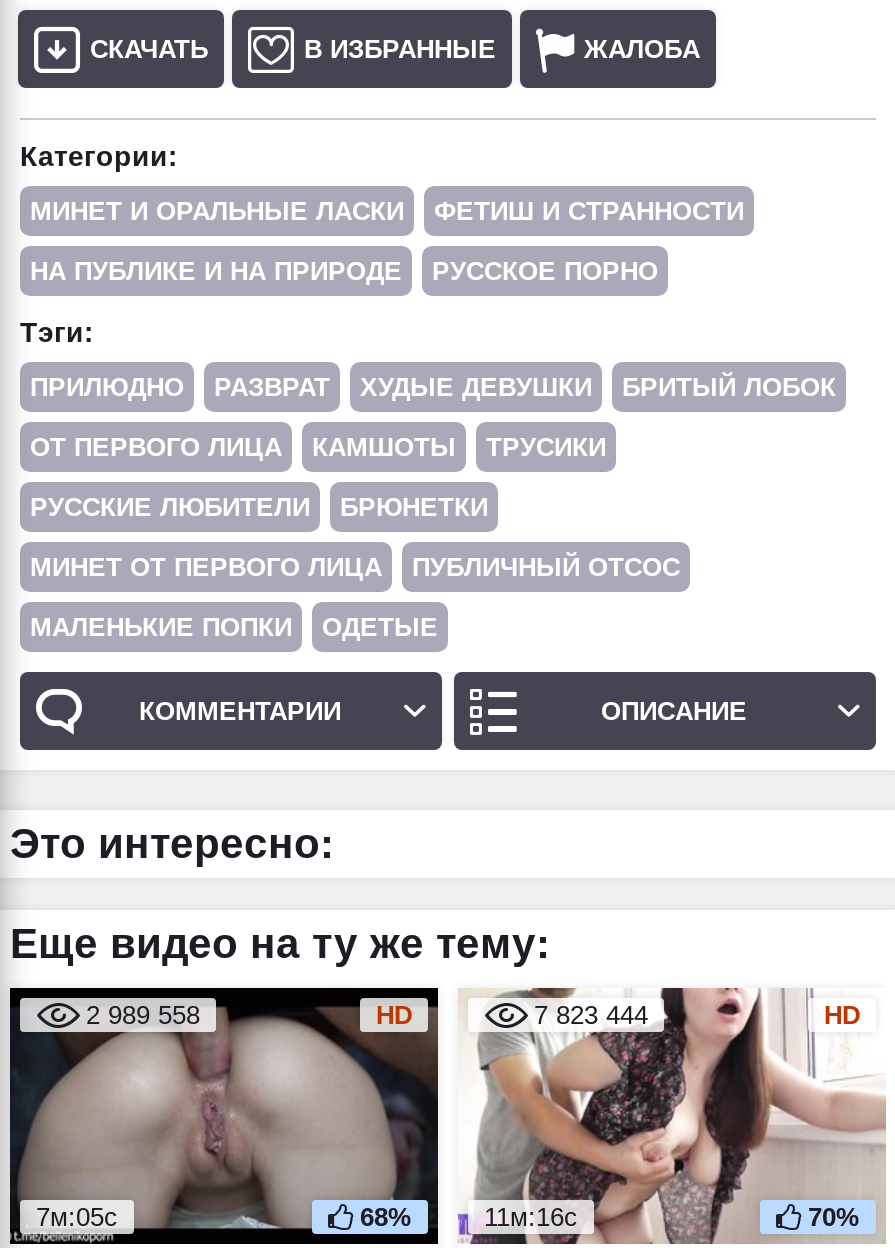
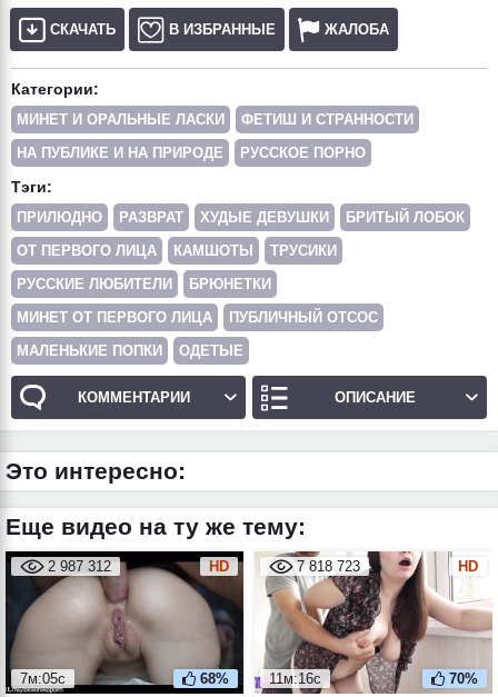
[86,999,200,1029] 2 989 558 -> [48,558,111,574] 2 987 312
[534,999,648,1029] 7 823 444 -> [297,558,360,574] 7 818 723

